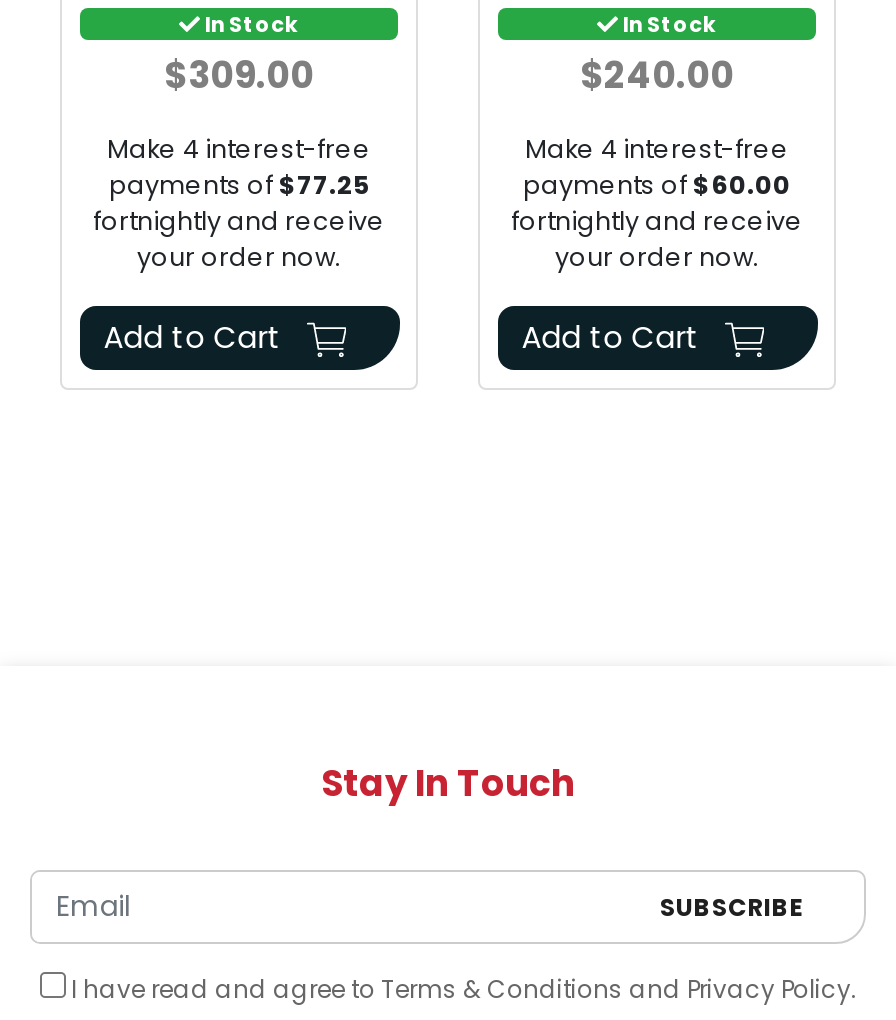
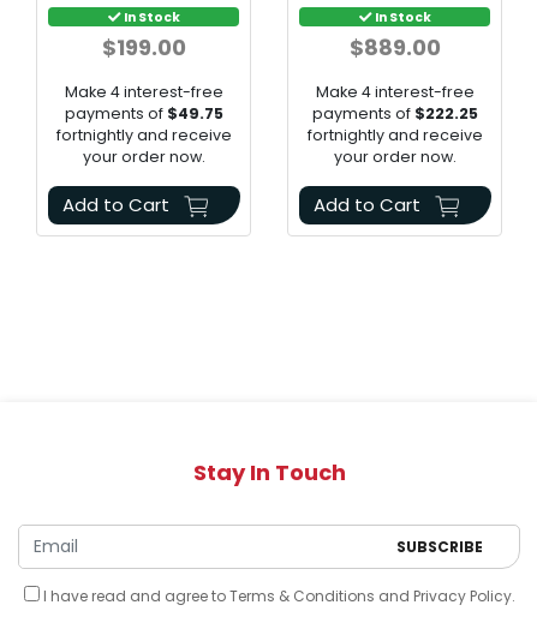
[164,51,314,101] $309.00 -> [102,33,186,63] $199.00
[580,51,734,101] $240.00 -> [349,33,440,63] $889.00
[109,169,369,203] payments of $77.25 -> [64,104,223,124] payments of $49.75
[523,169,791,203] payments of $60.00 -> [312,104,478,124] payments of $222.25

